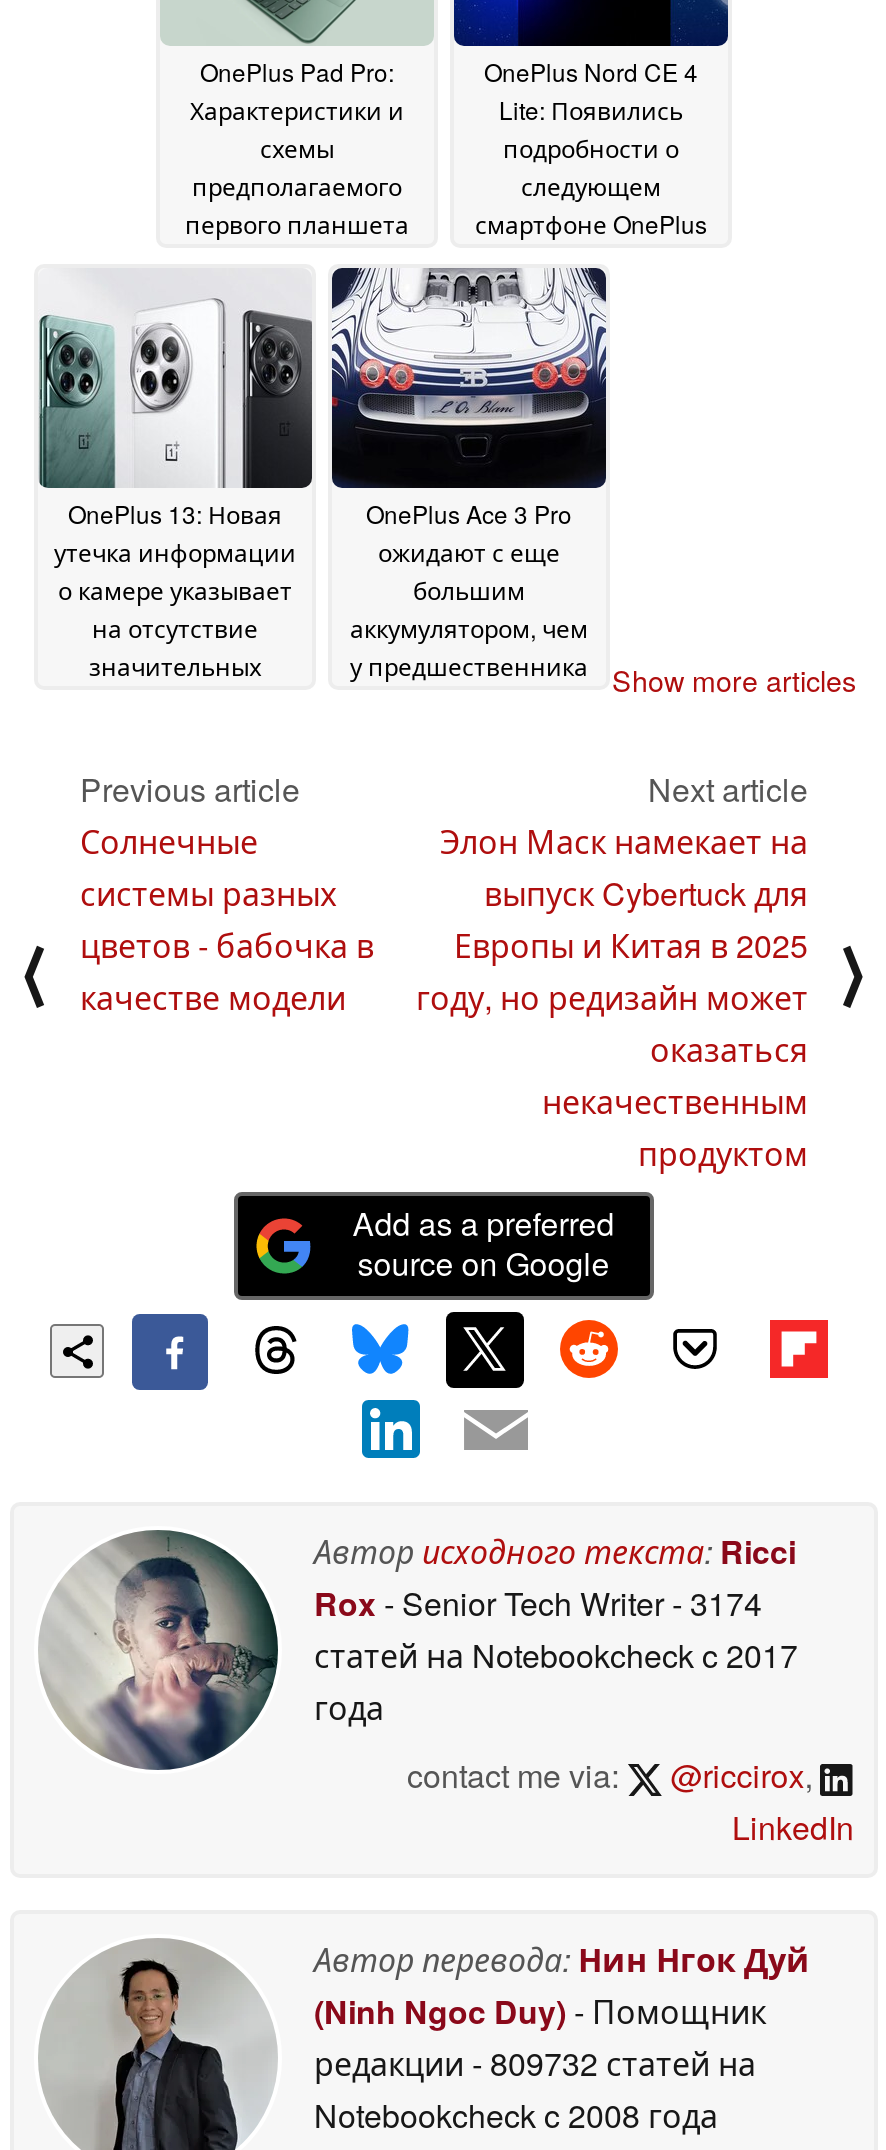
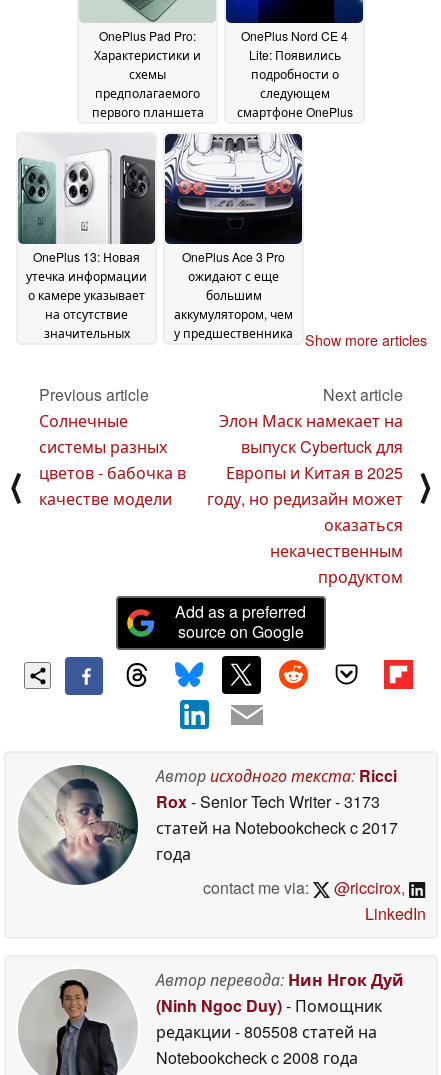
[314,1580,762,1626] Rox - Senior Tech Writer - 3174 -> [156,790,380,813] Rox - Senior Tech Writer - 3173
[314,2040,756,2086] редакции - 809732 статей на -> [156,1020,377,1043] редакции - 805508 статей на

